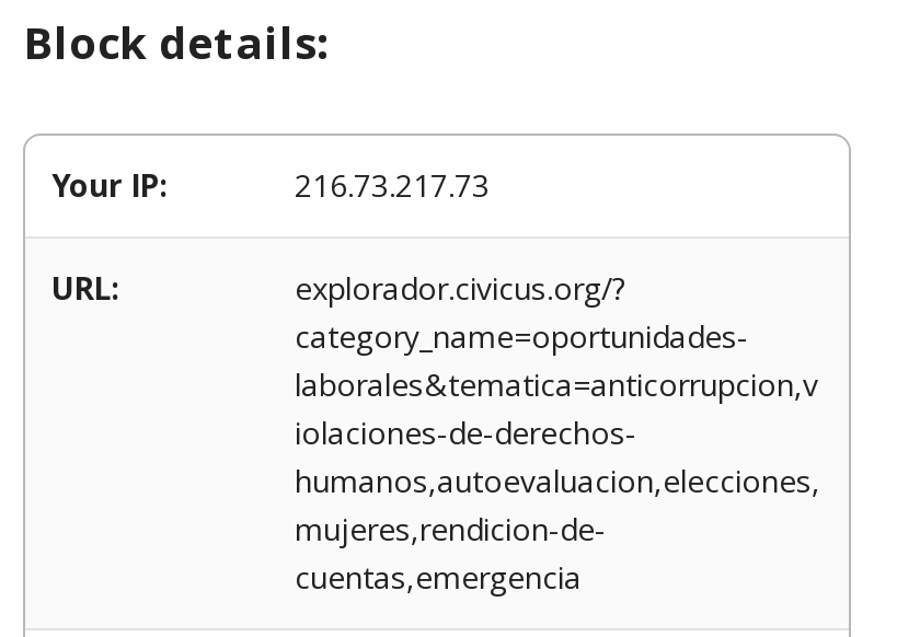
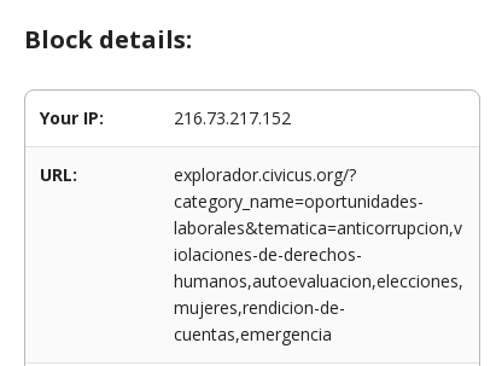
[295,164,490,206] 216.73.217.73 -> [174,106,291,129] 216.73.217.152

